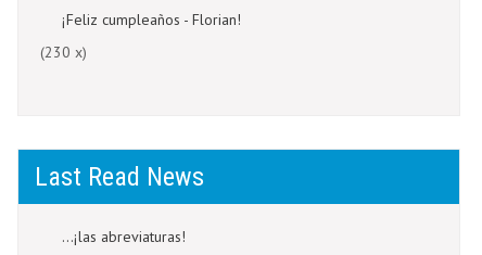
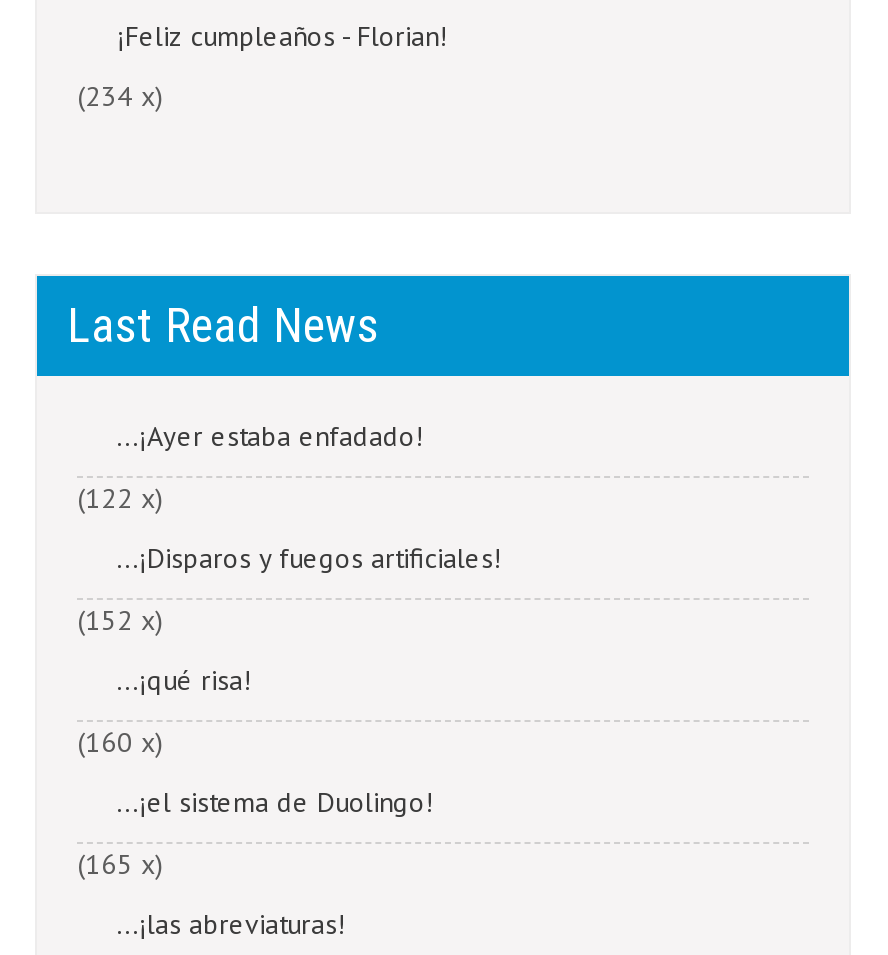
[40,42,87,62] (230 x) -> [77,78,163,114] (234 x)
none -> [77,418,501,882] ...¡Ayer estaba enfadado! | (122 x) | ...¡Disparos y fuegos artificiales! | (152 x) | ...¡qué risa! | (160 x) | ...¡el sistema de Duolingo! | (165 x)

